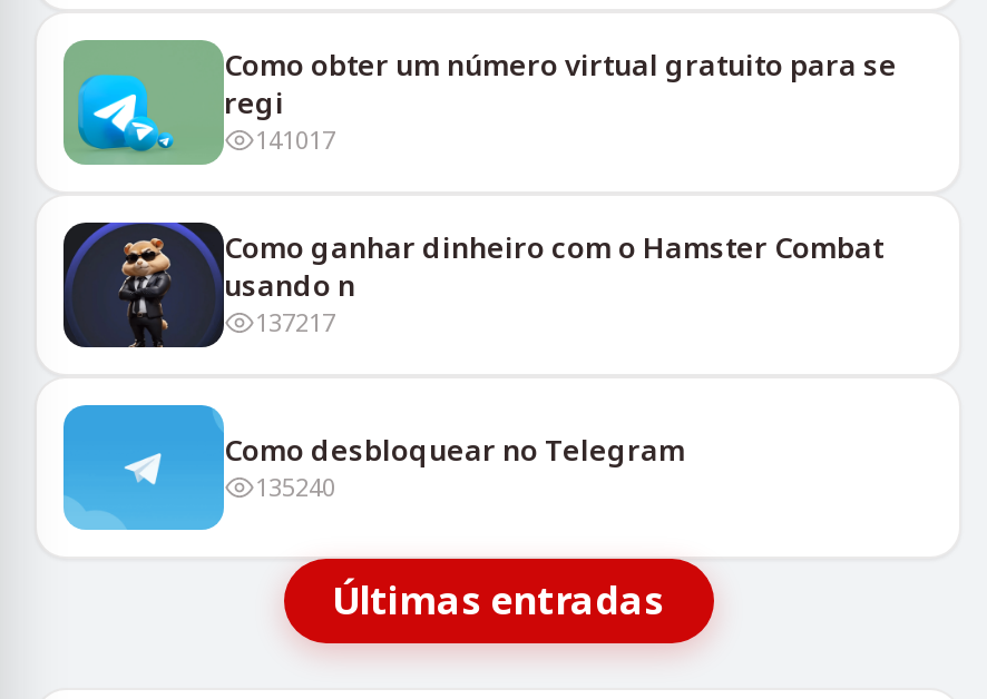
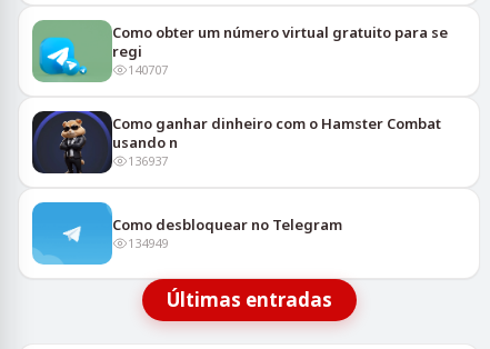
[255,123,335,157] 141017 -> [128,62,168,78] 140707
[255,306,335,339] 137217 -> [128,153,168,169] 136937
[255,469,335,503] 135240 -> [128,234,168,251] 134949

